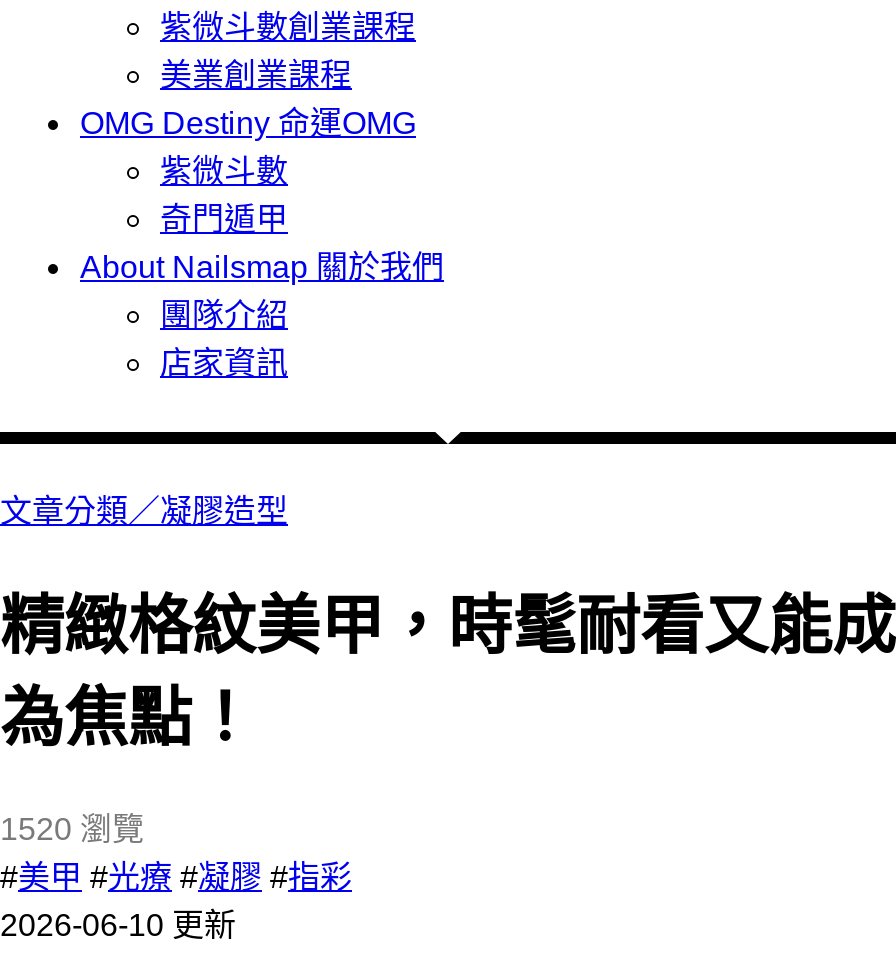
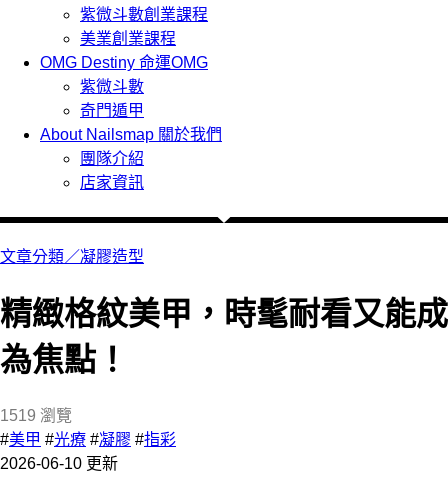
[0,812,144,846] 1520 瀏覽 -> [0,407,72,424] 1519 瀏覽

